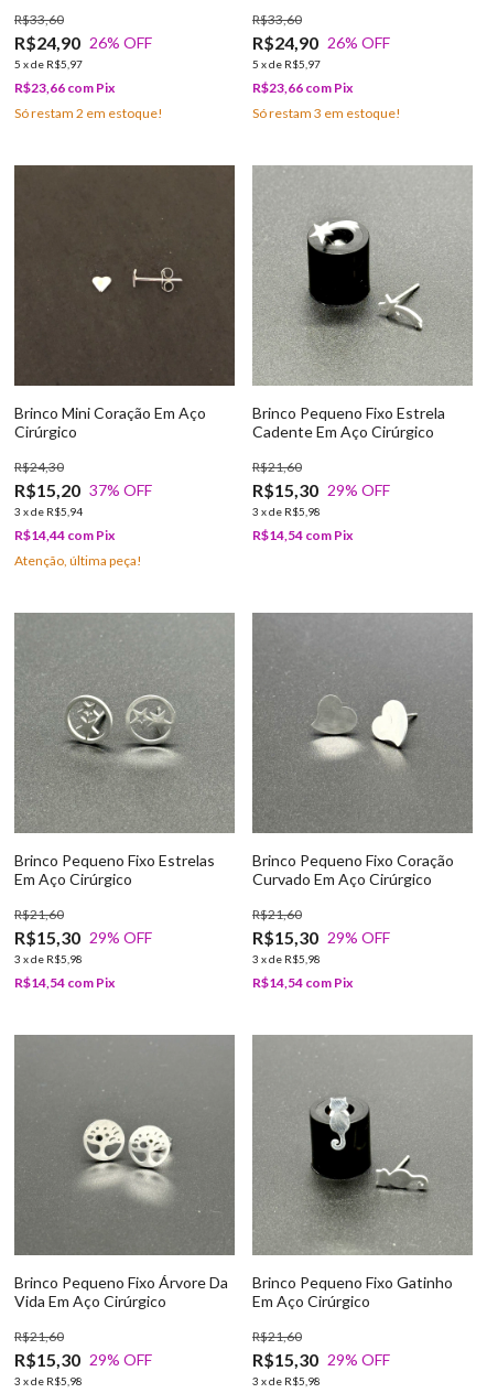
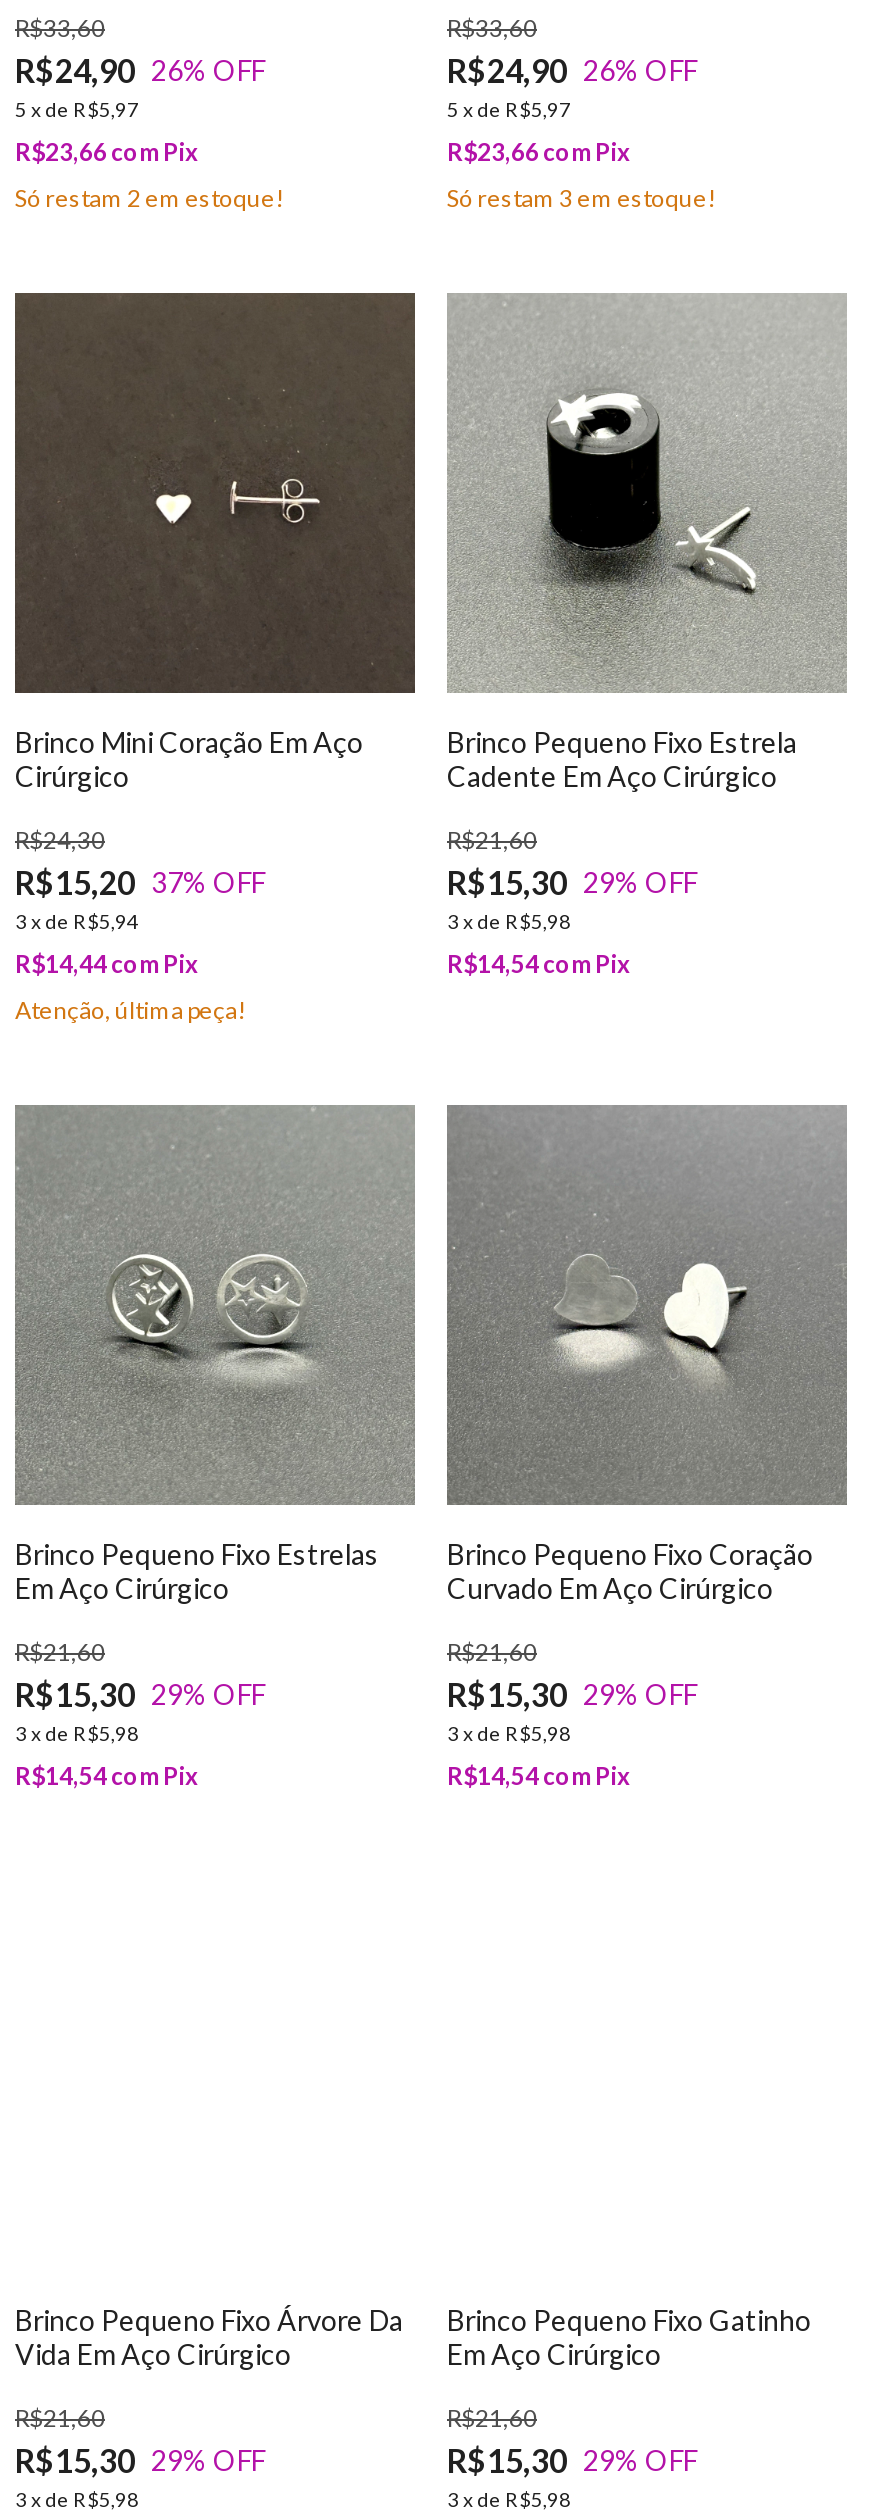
[13,1034,236,1256] [image] -> none
[251,1034,474,1256] [image] -> none

